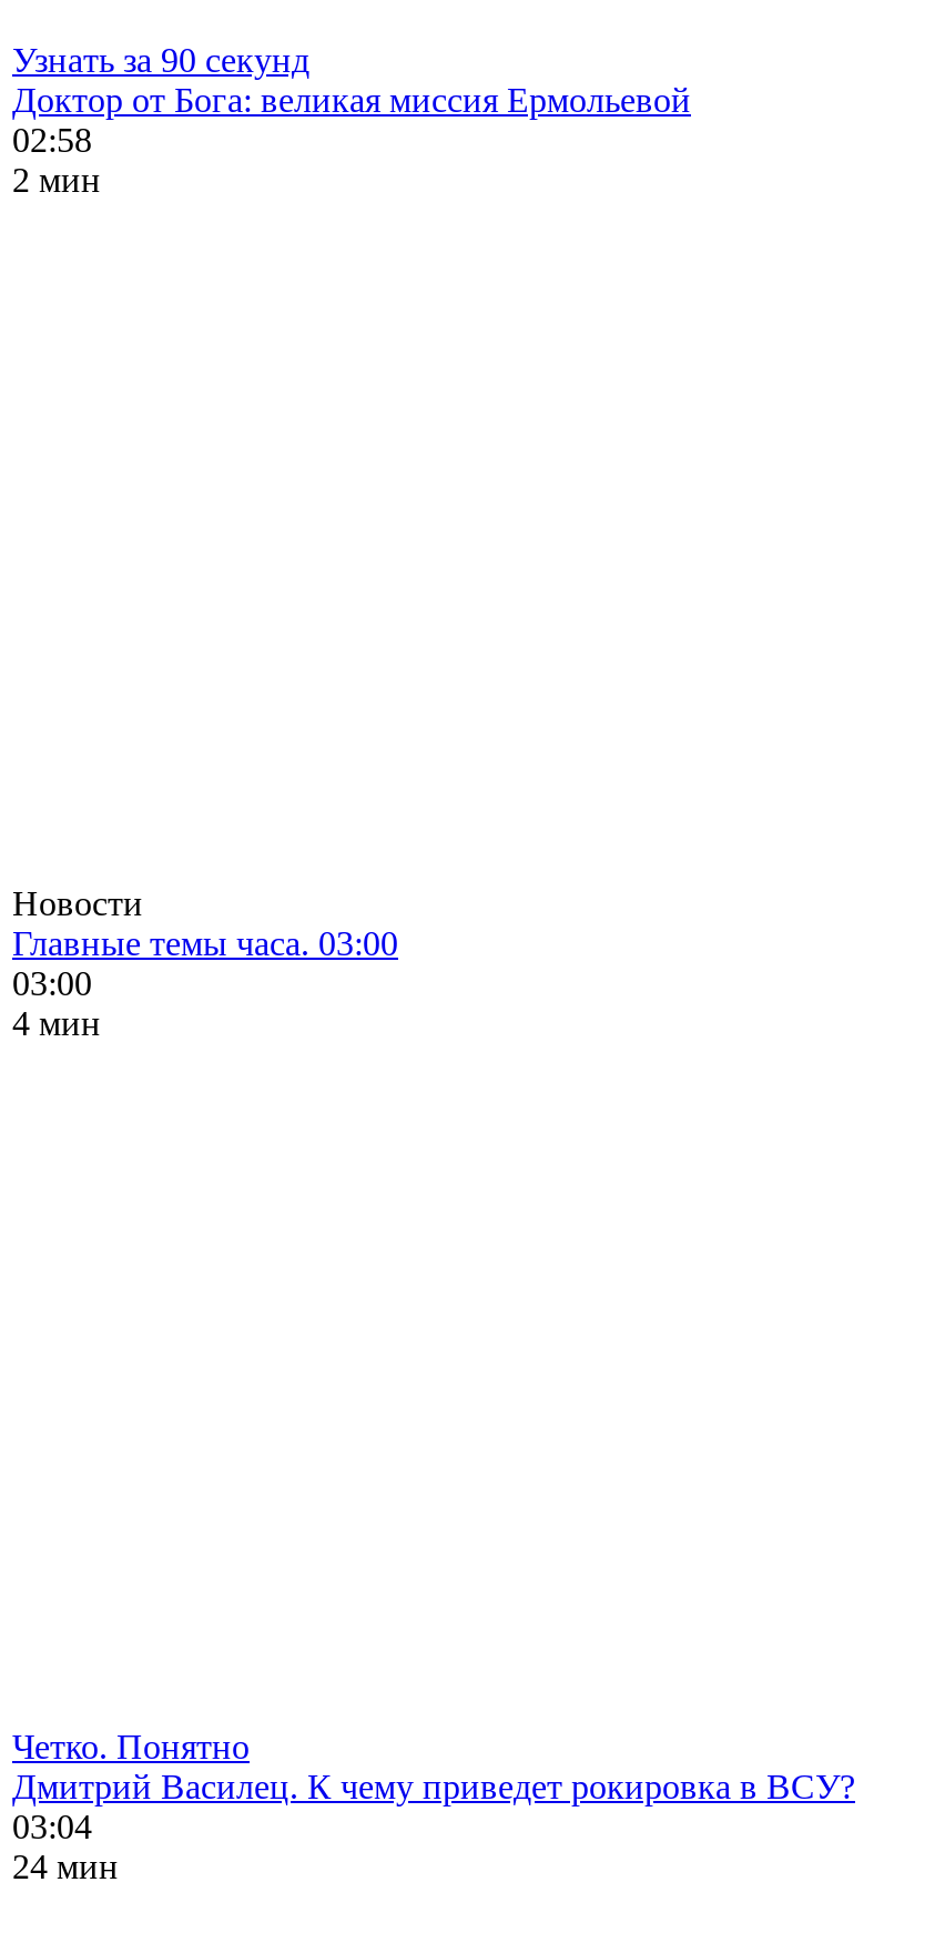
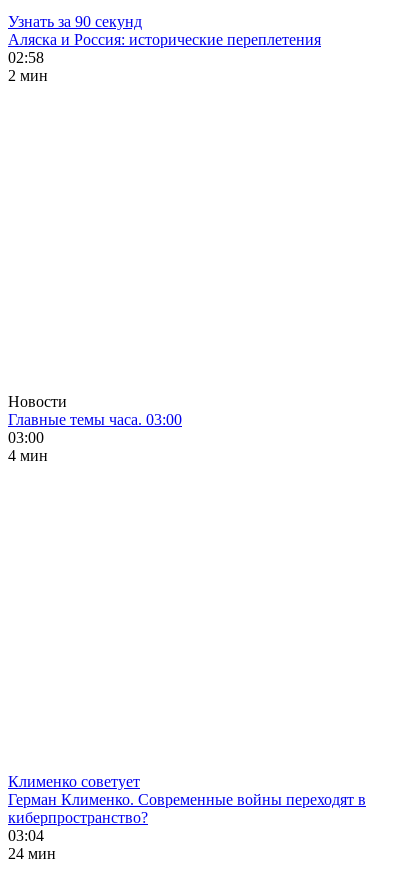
[12,81,691,119] Доктор от Бога: великая миссия Ермольевой -> [8,31,321,48] Аляска и Россия: исторические переплетения
[12,1728,855,1805] Четко. Понятно | Дмитрий Василец. К чему приведет рокировка в ВСУ? -> [8,773,366,826] Клименко советует | Герман Клименко. Современные войны переходят в | киберпространство?

